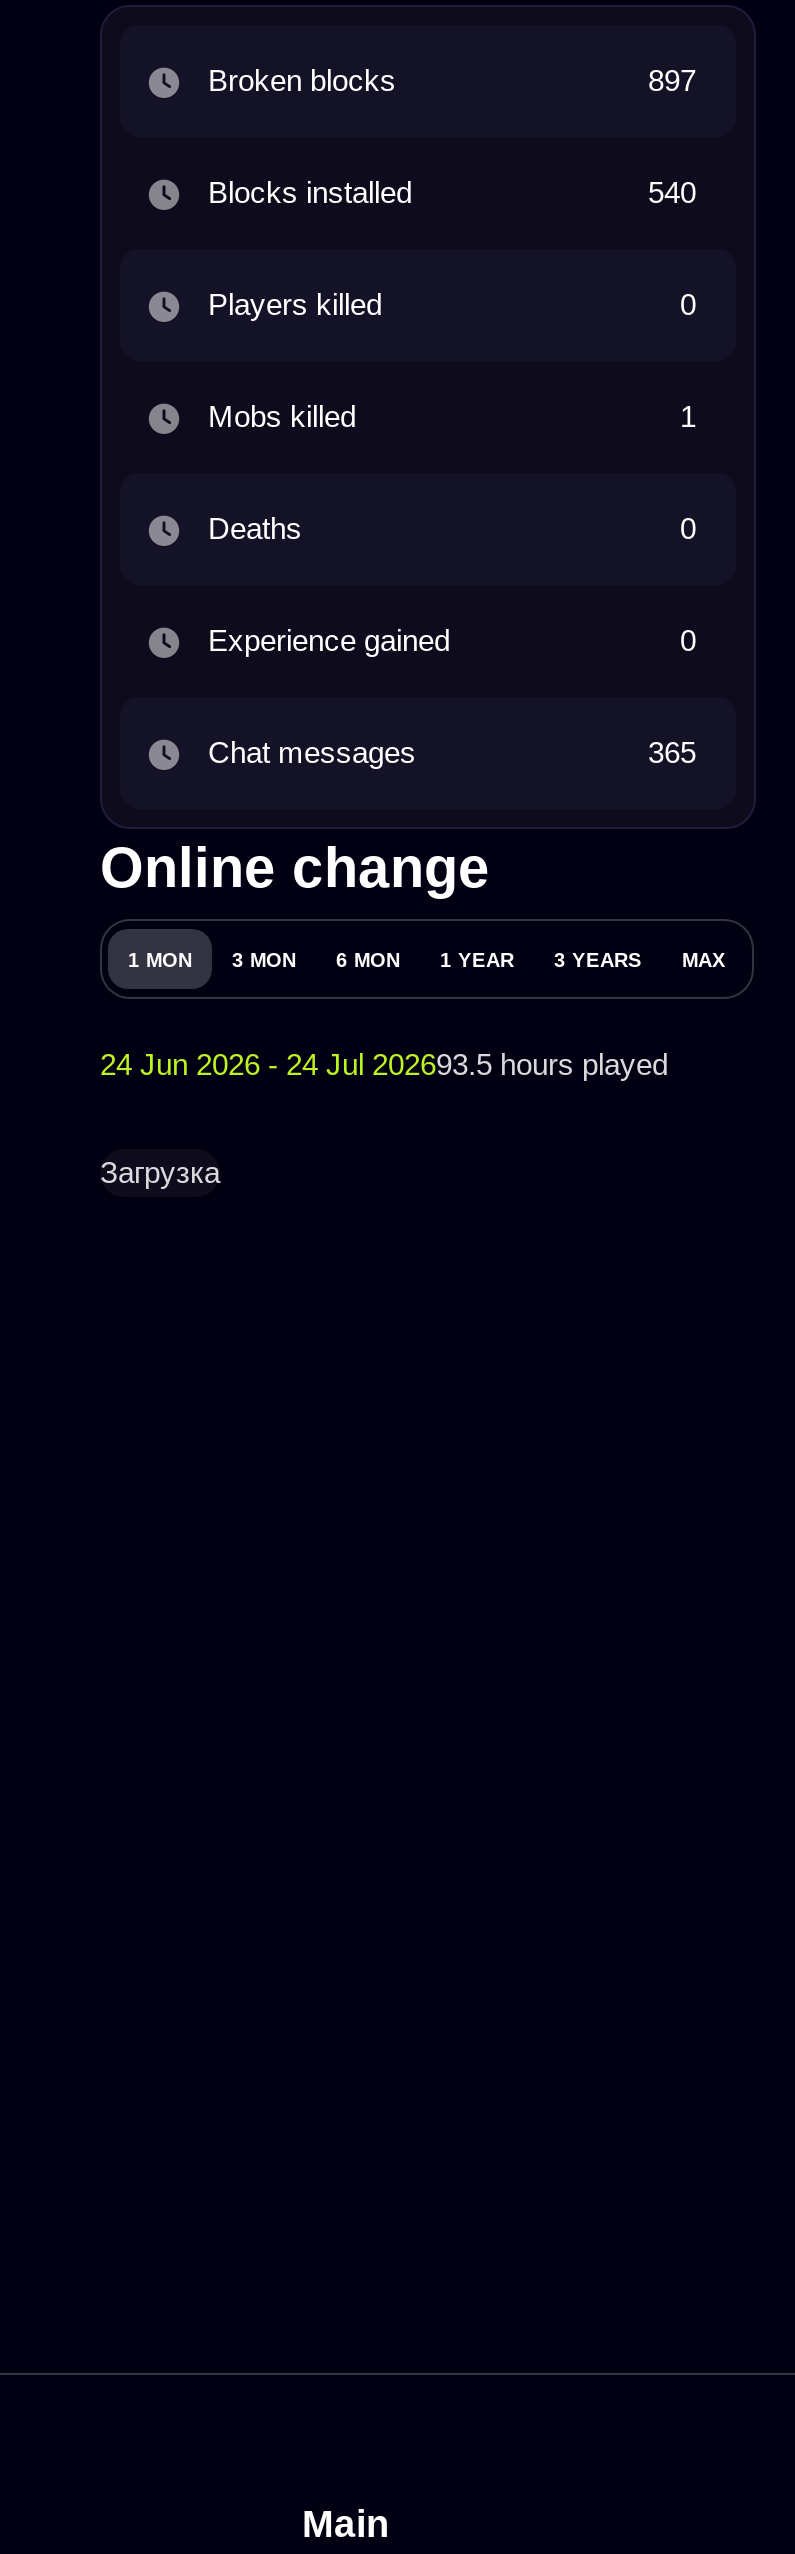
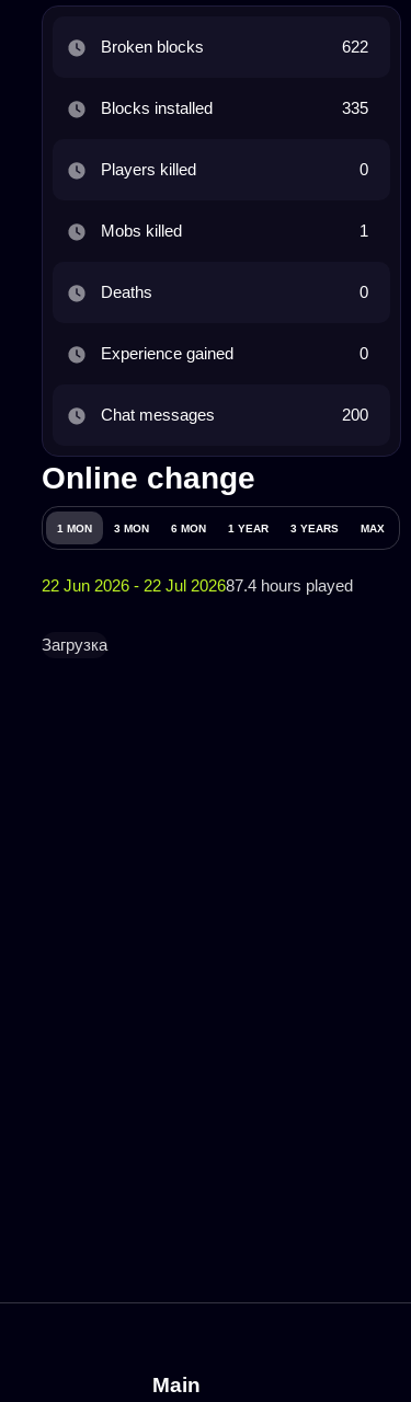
[648,63,696,97] 897 -> [342,37,368,56] 622
[648,175,696,209] 540 -> [342,99,368,117] 335
[648,735,696,769] 365 -> [342,405,368,424] 200
[100,1047,668,1081] 24 Jun 2026 - 24 Jul 202693.5 hours played -> [42,576,353,595] 22 Jun 2026 - 22 Jul 202687.4 hours played

